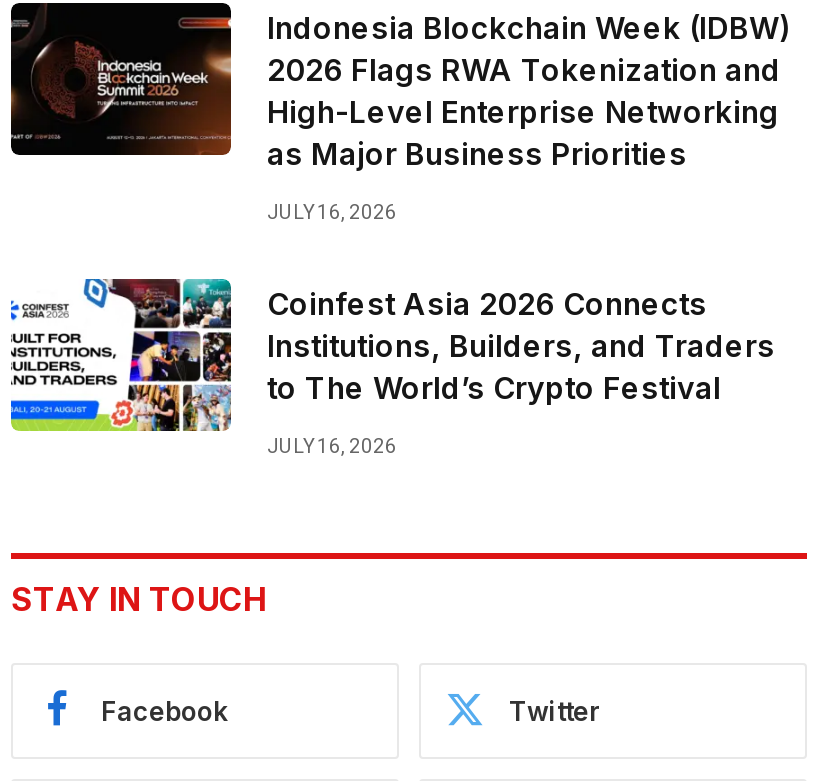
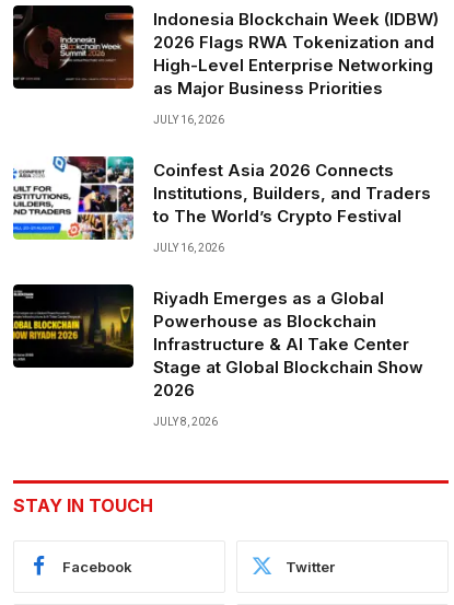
none -> [12,283,423,428] [image] | Riyadh Emerges as a Global | Powerhouse as Blockchain | Infrastructure & AI Take Center | Stage at Global Blockchain Show | 2026 | JULY 8, 2026

